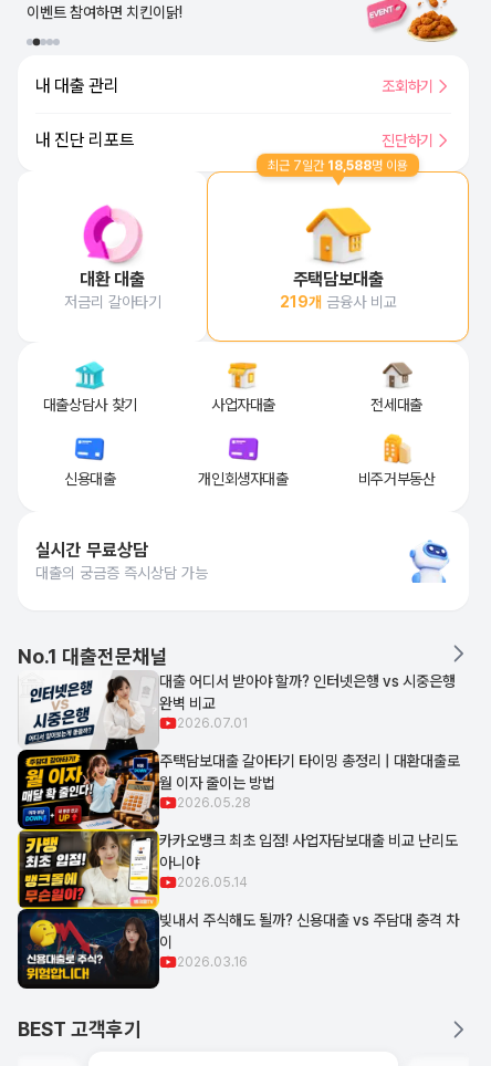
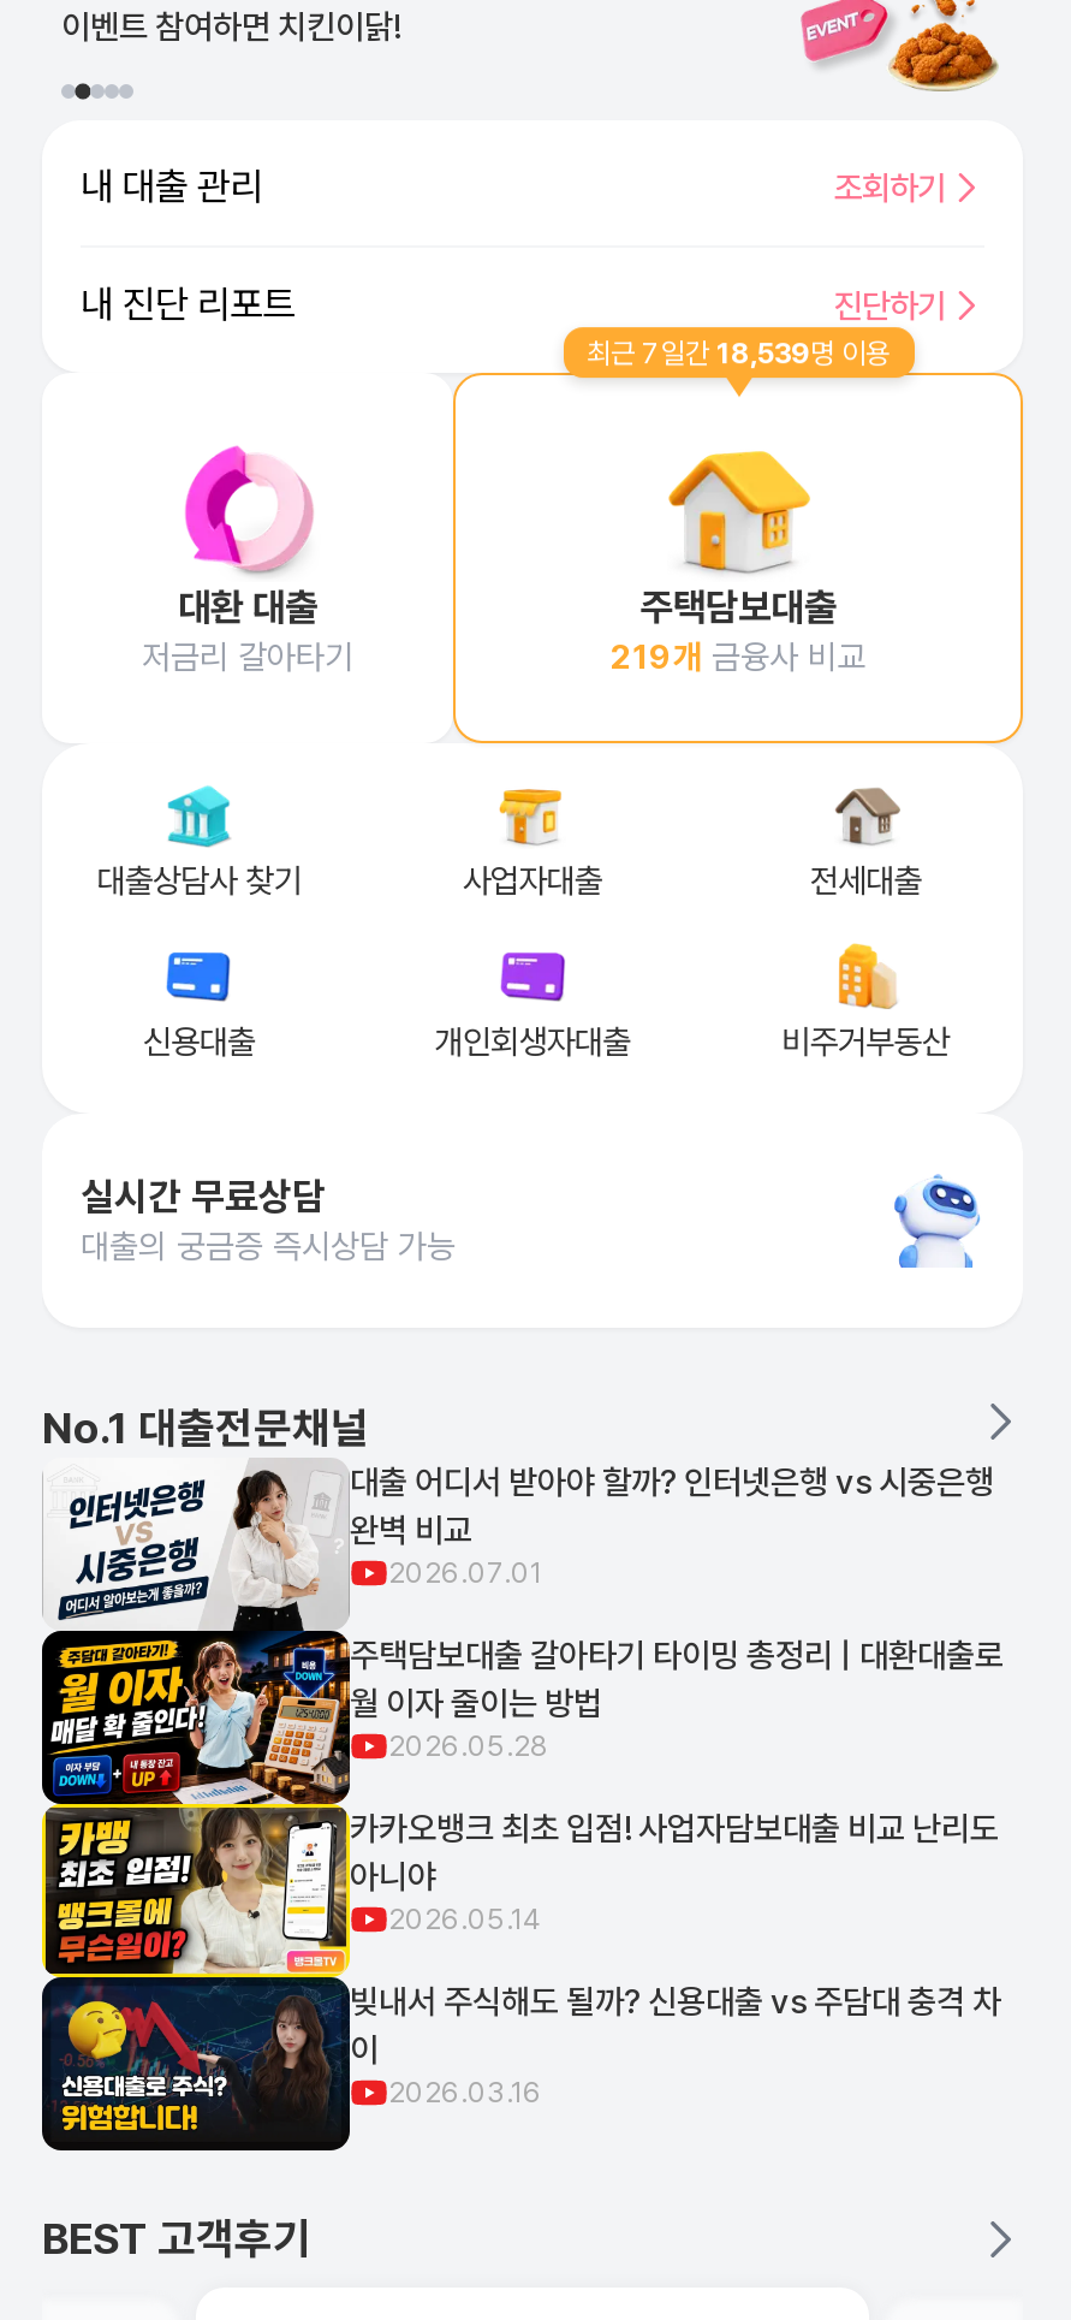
[268,155,408,171] 최근 7일간 18,588명 이용 -> [587,346,889,380] 최근 7일간 18,539명 이용

